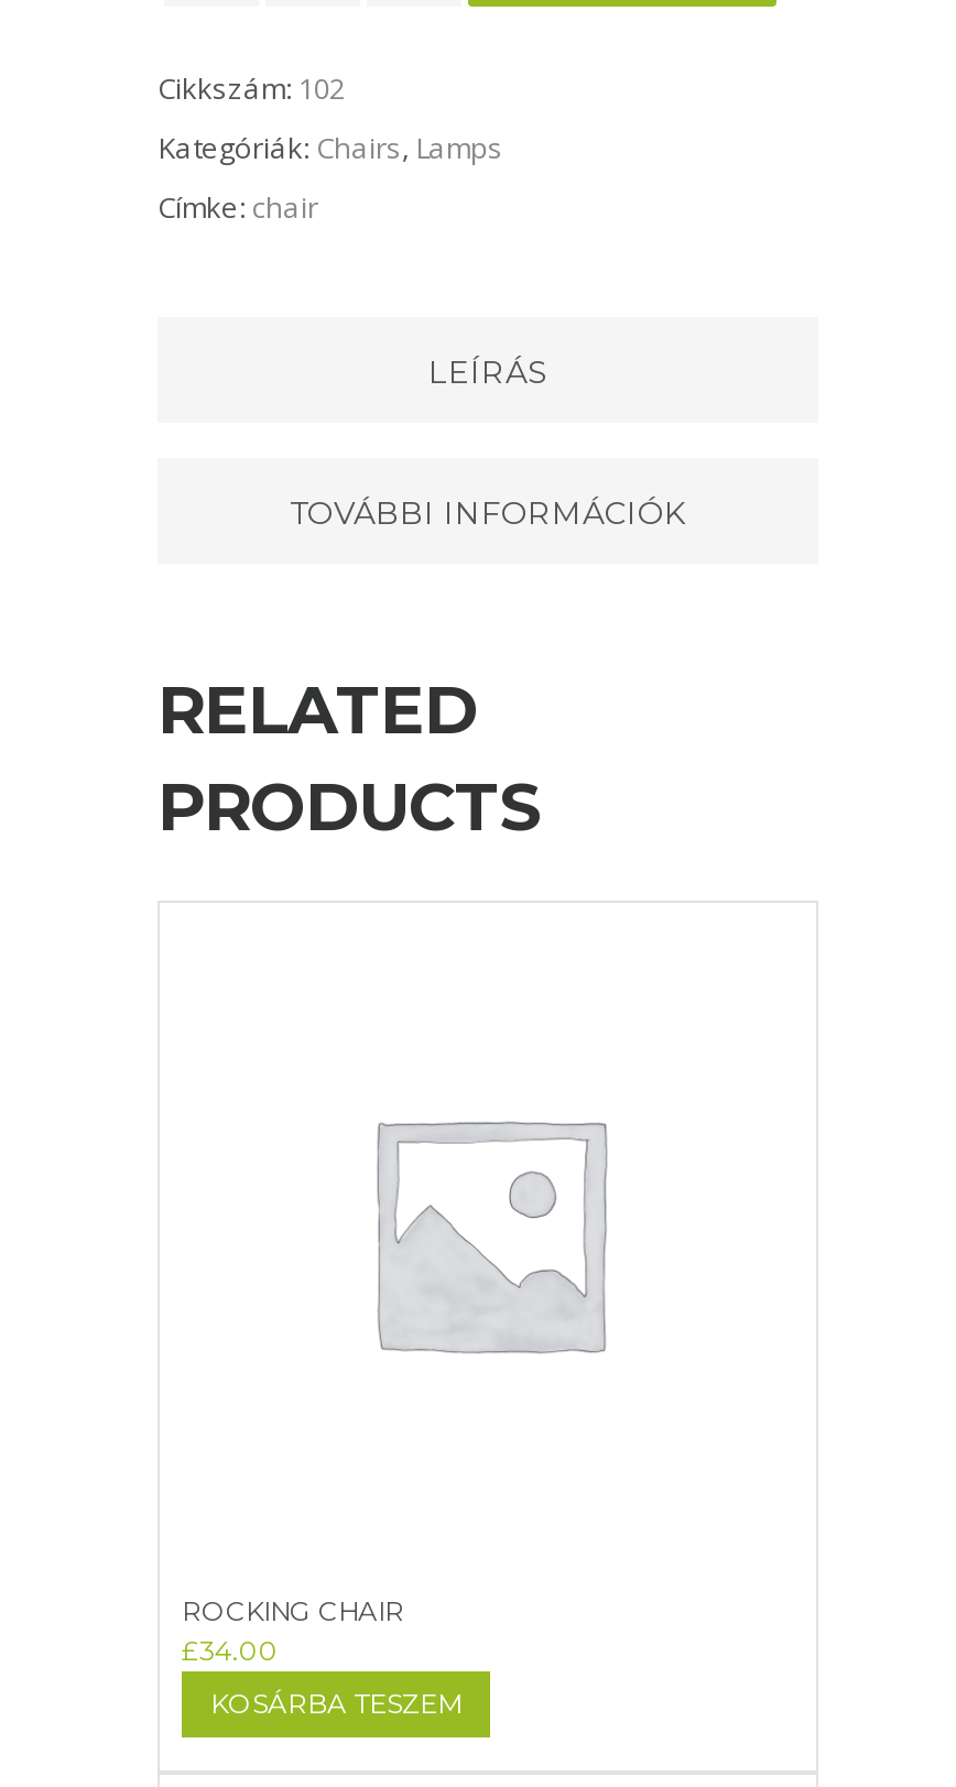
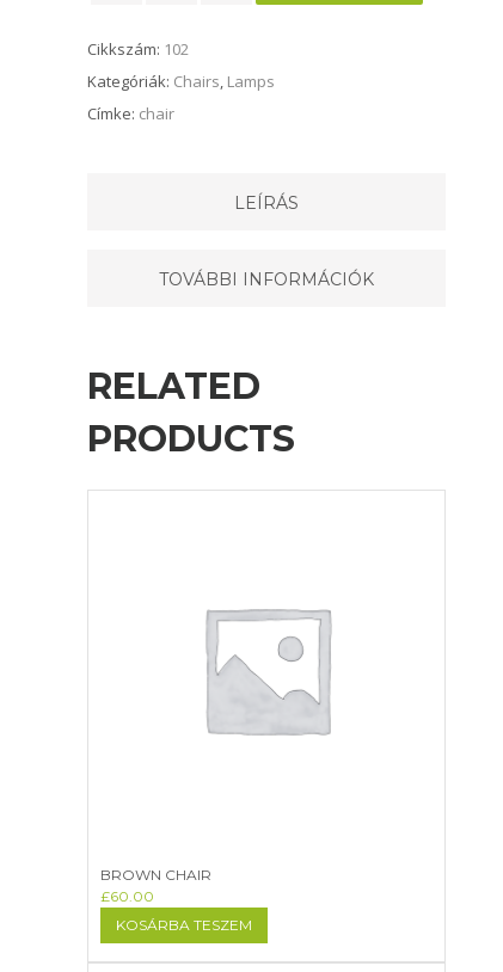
[182,1595,404,1628] ROCKING CHAIR -> [100,866,211,884] BROWN CHAIR
[182,1634,279,1667] £34.00 -> [100,887,154,905] £60.00

